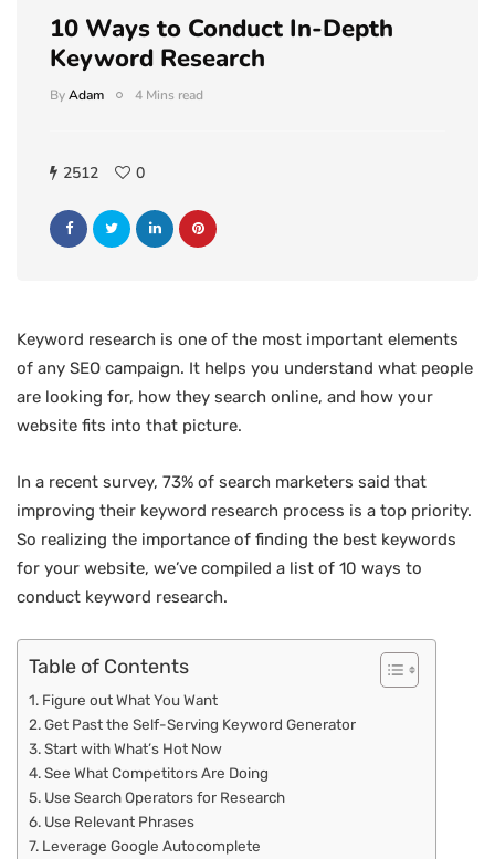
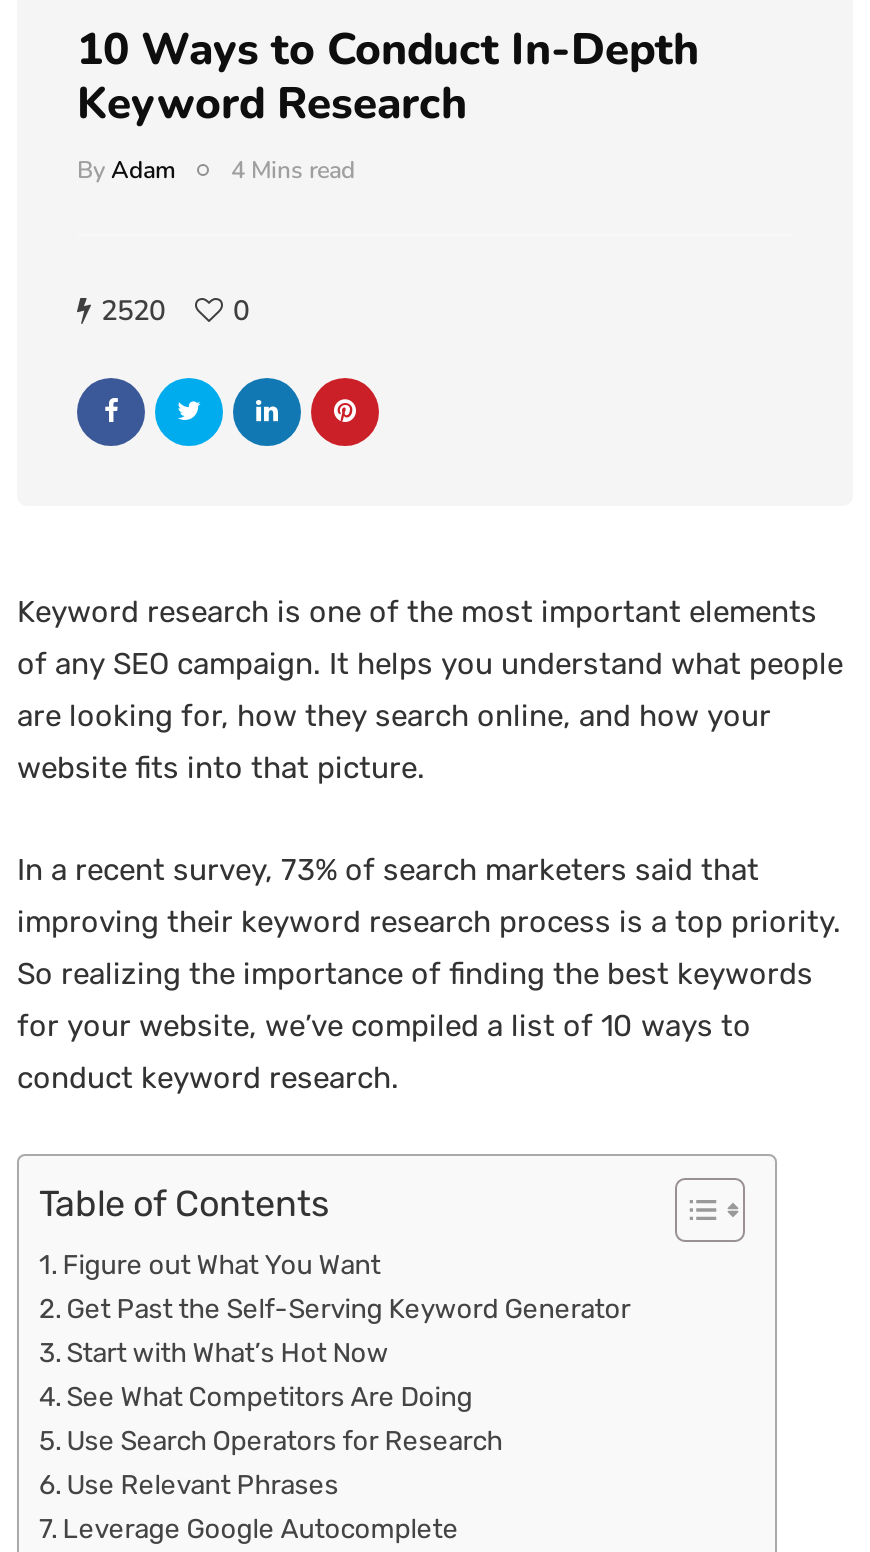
[63,163,145,184] 2512 0 -> [101,292,249,330] 2520 0

